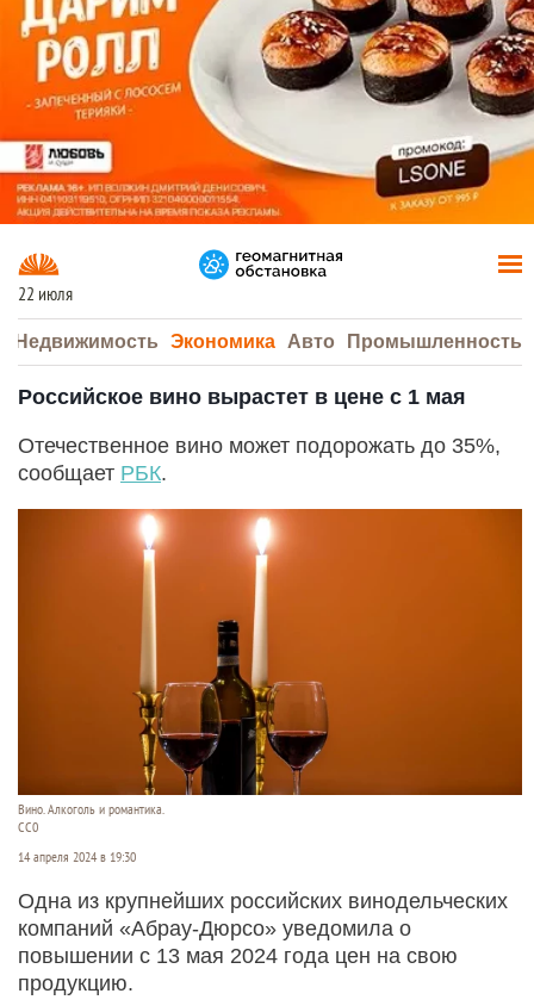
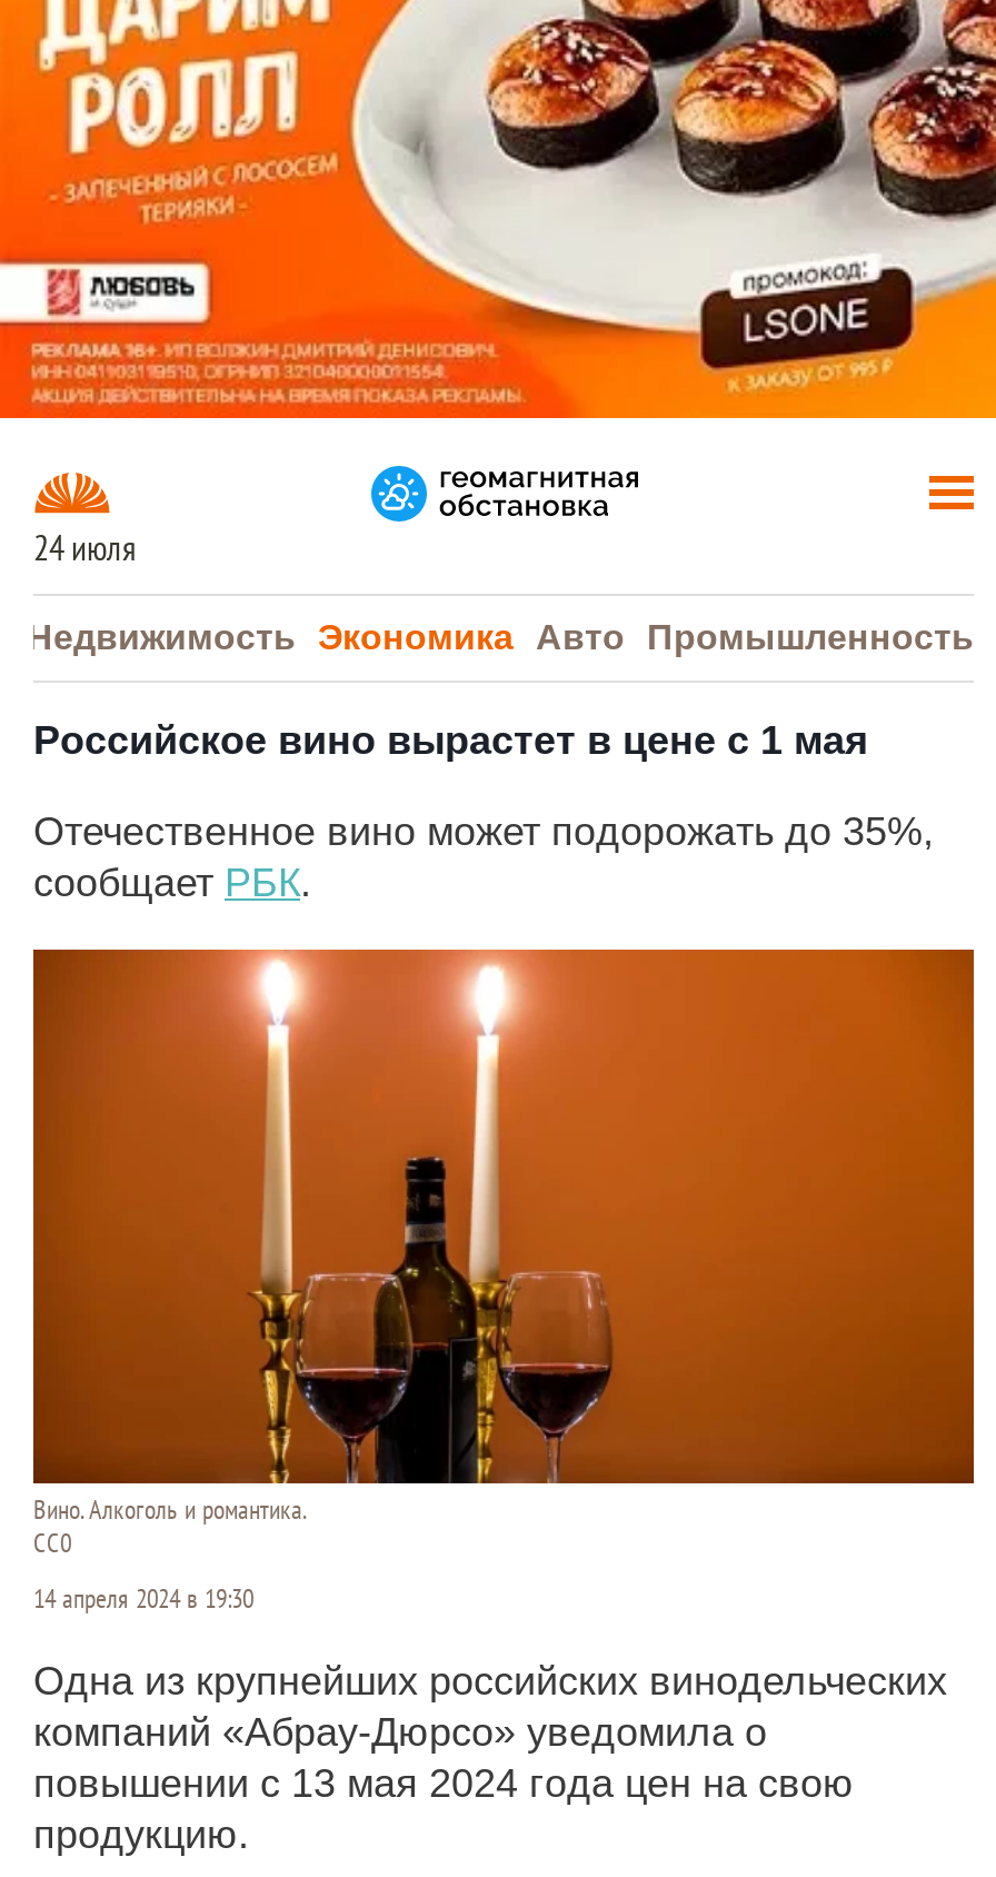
[18,284,73,305] 22 июля -> [33,529,136,569] 24 июля

